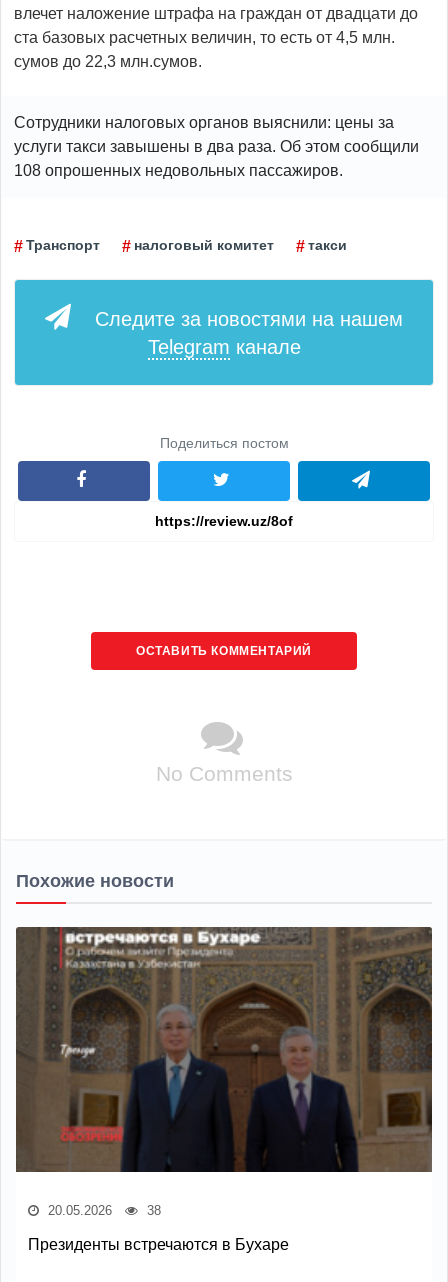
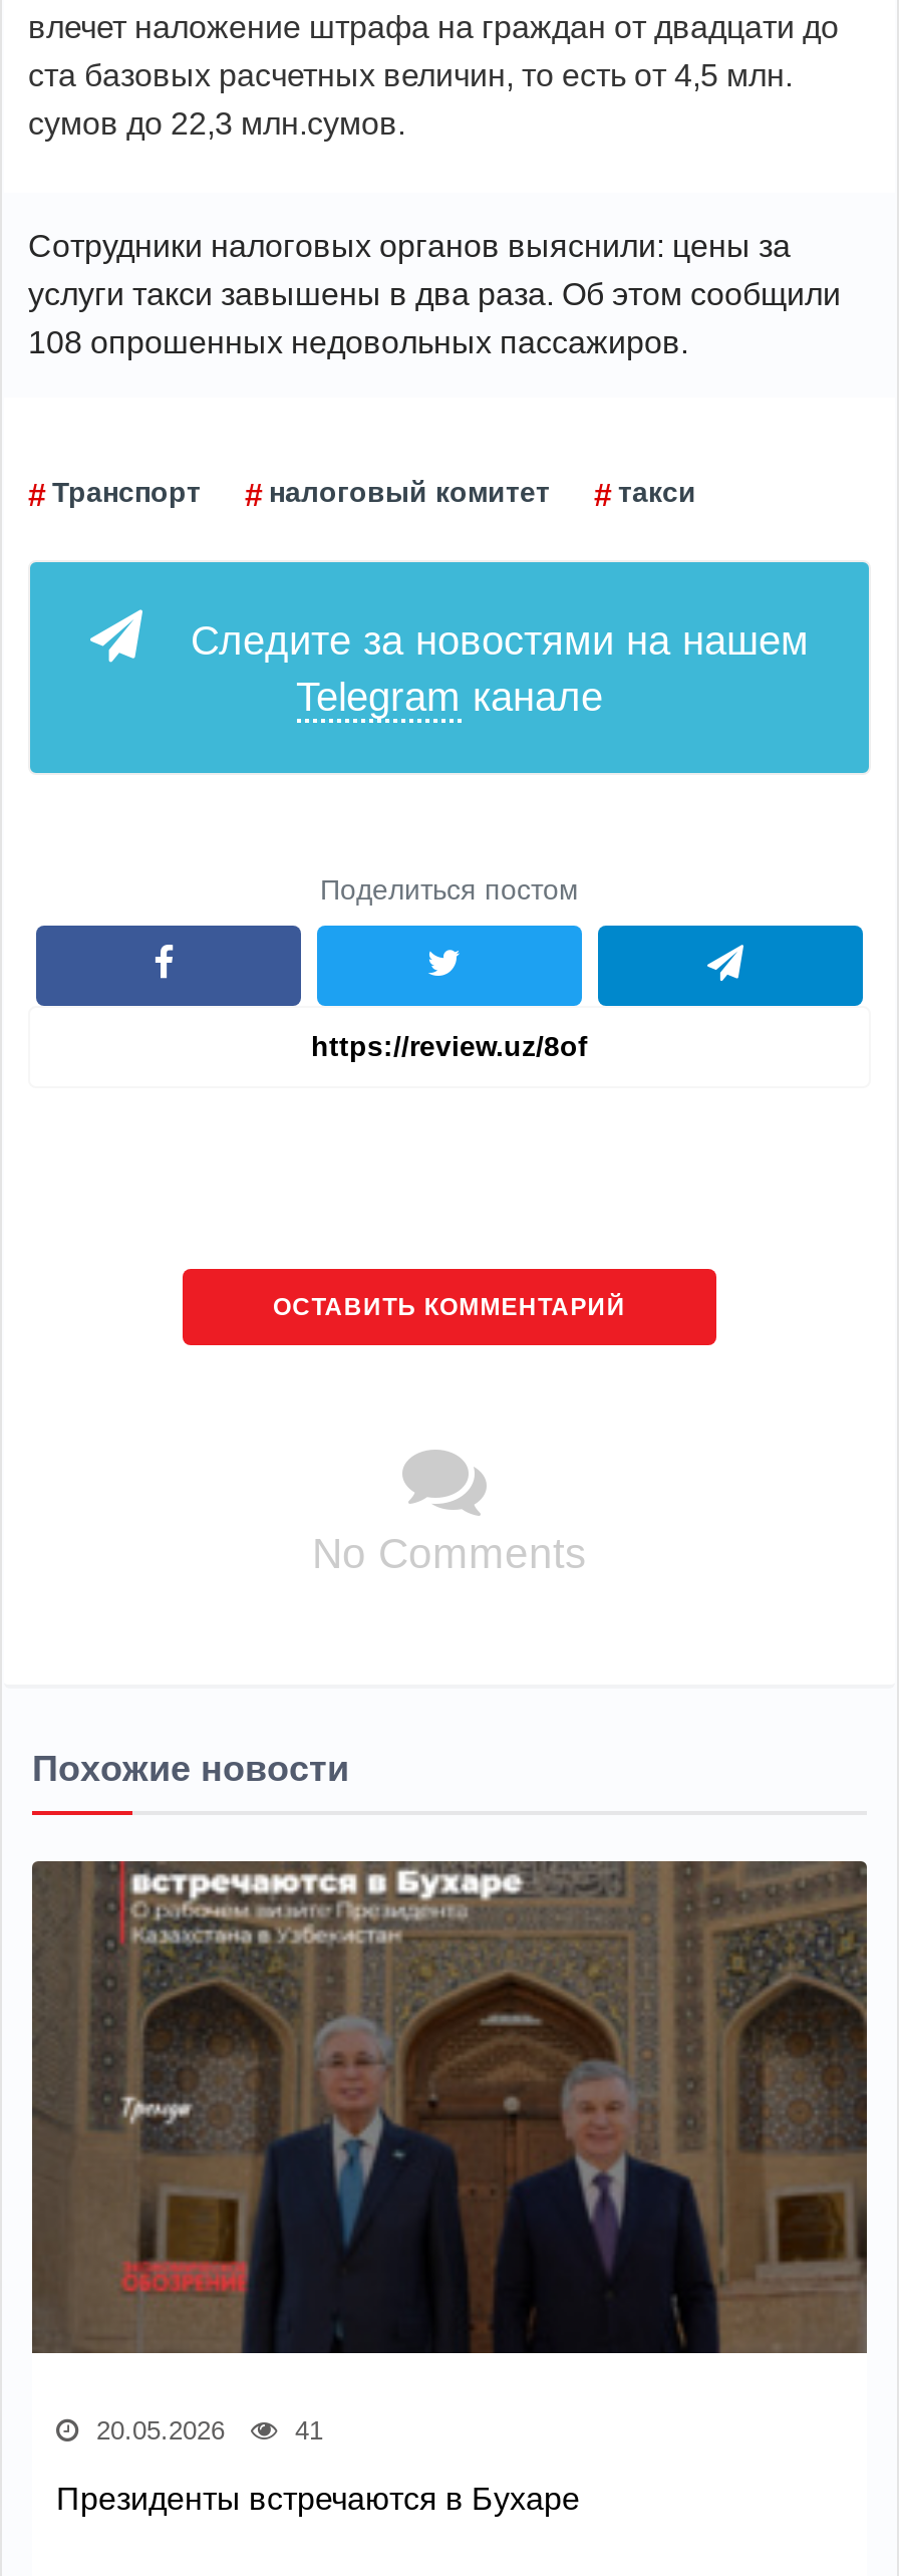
[143,1203,161,1218] 38 -> [287,2415,323,2445] 41

